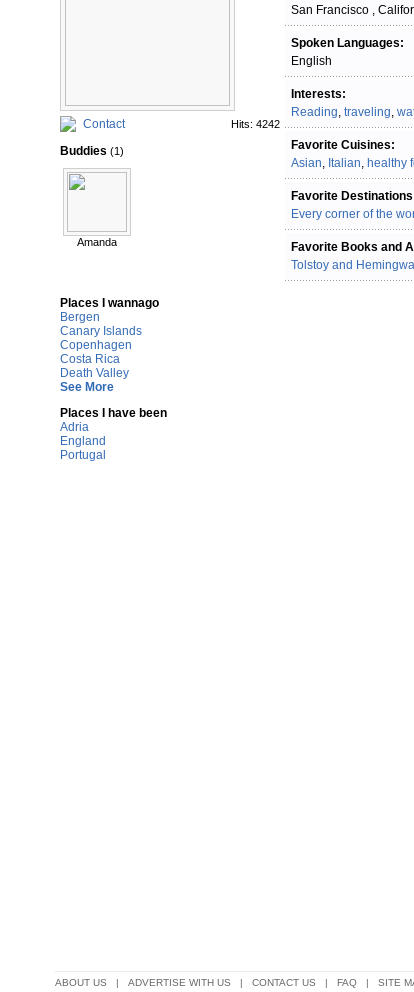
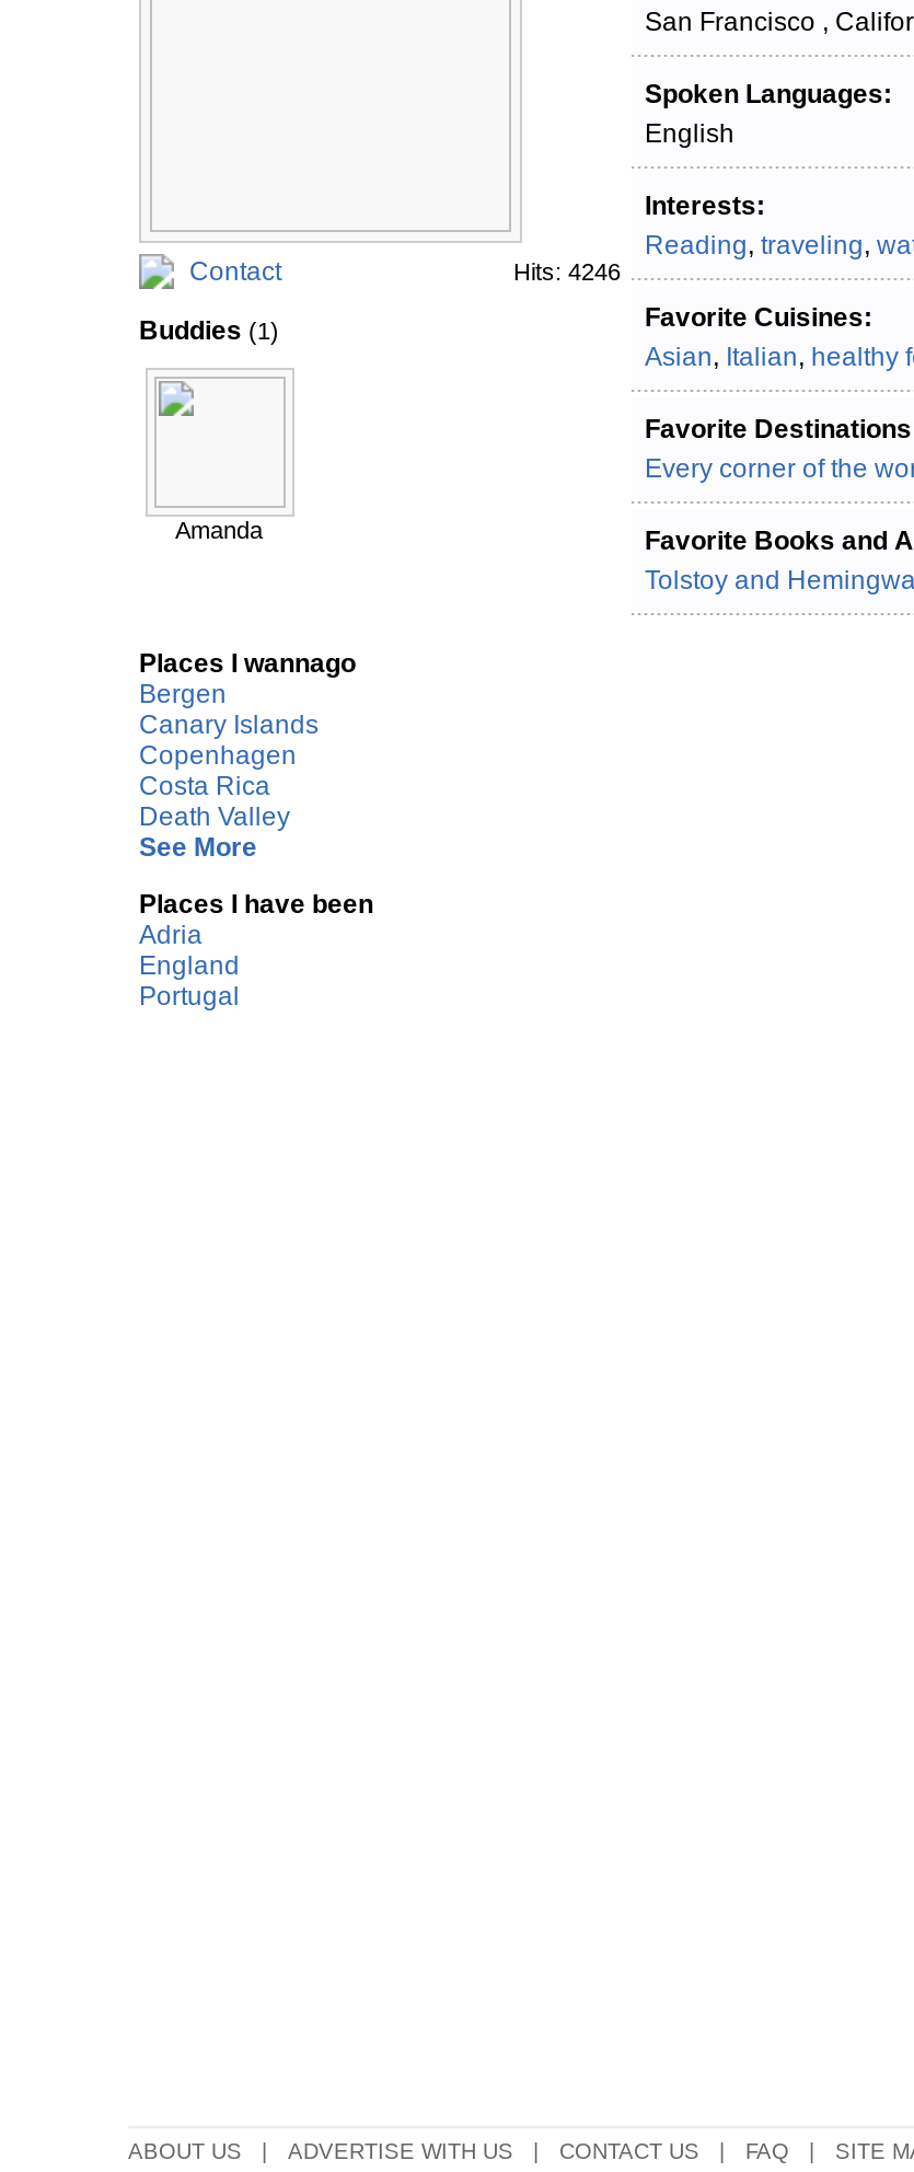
[231,118,280,130] Hits: 4242 -> [513,258,621,285] Hits: 4246

